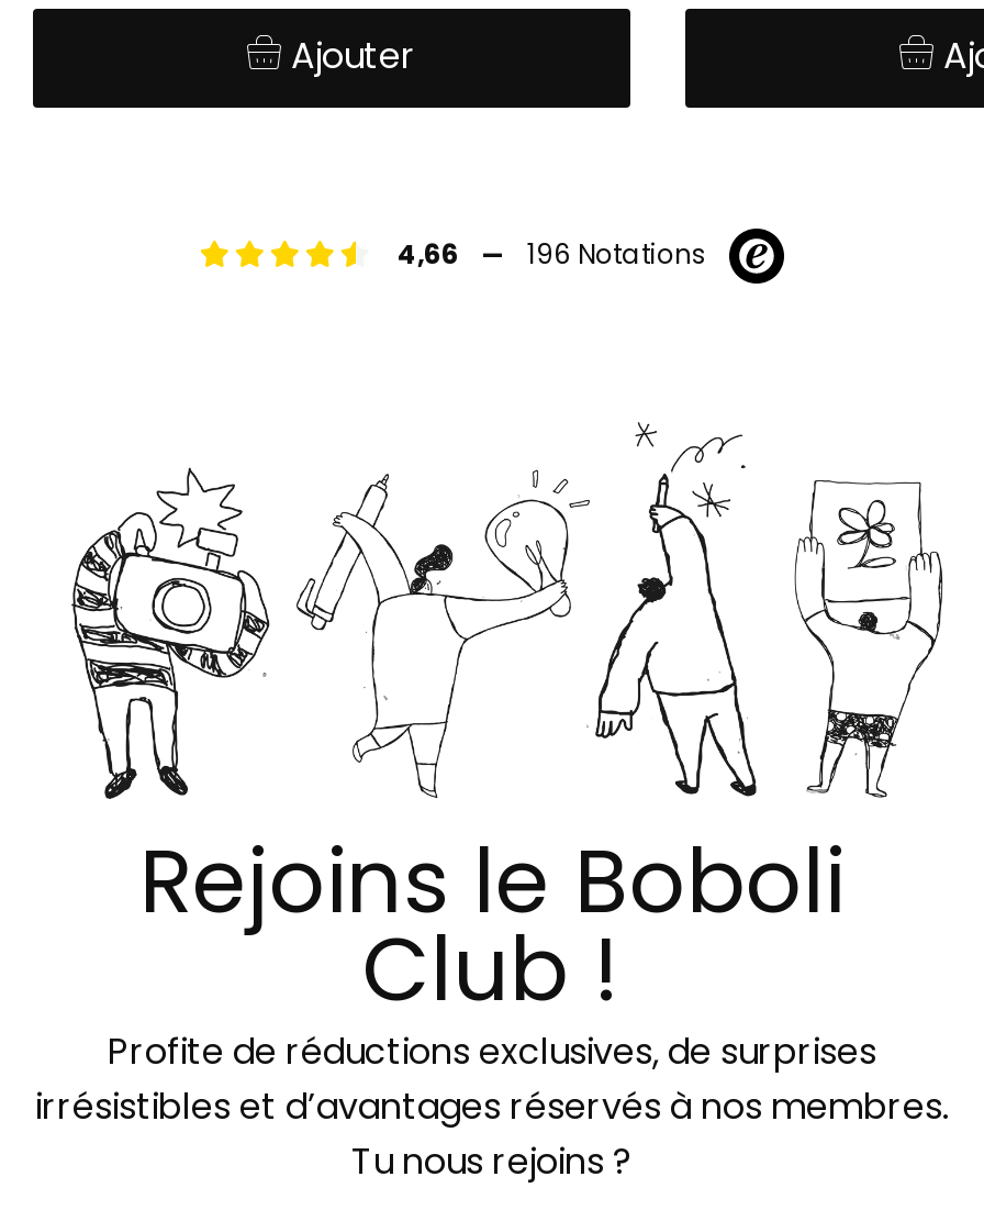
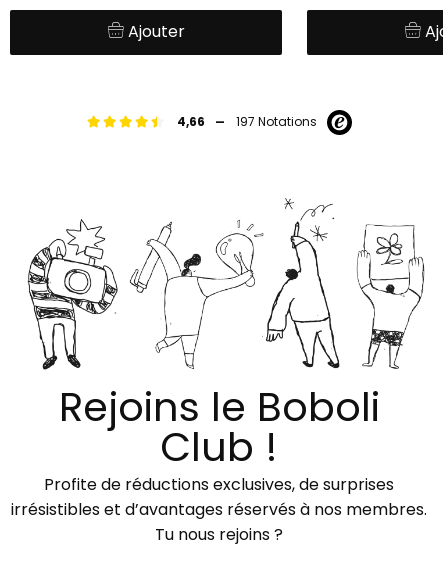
[398,223,707,287] 4,66 - 196 Notations -> [176,108,316,137] 4,66 - 197 Notations

